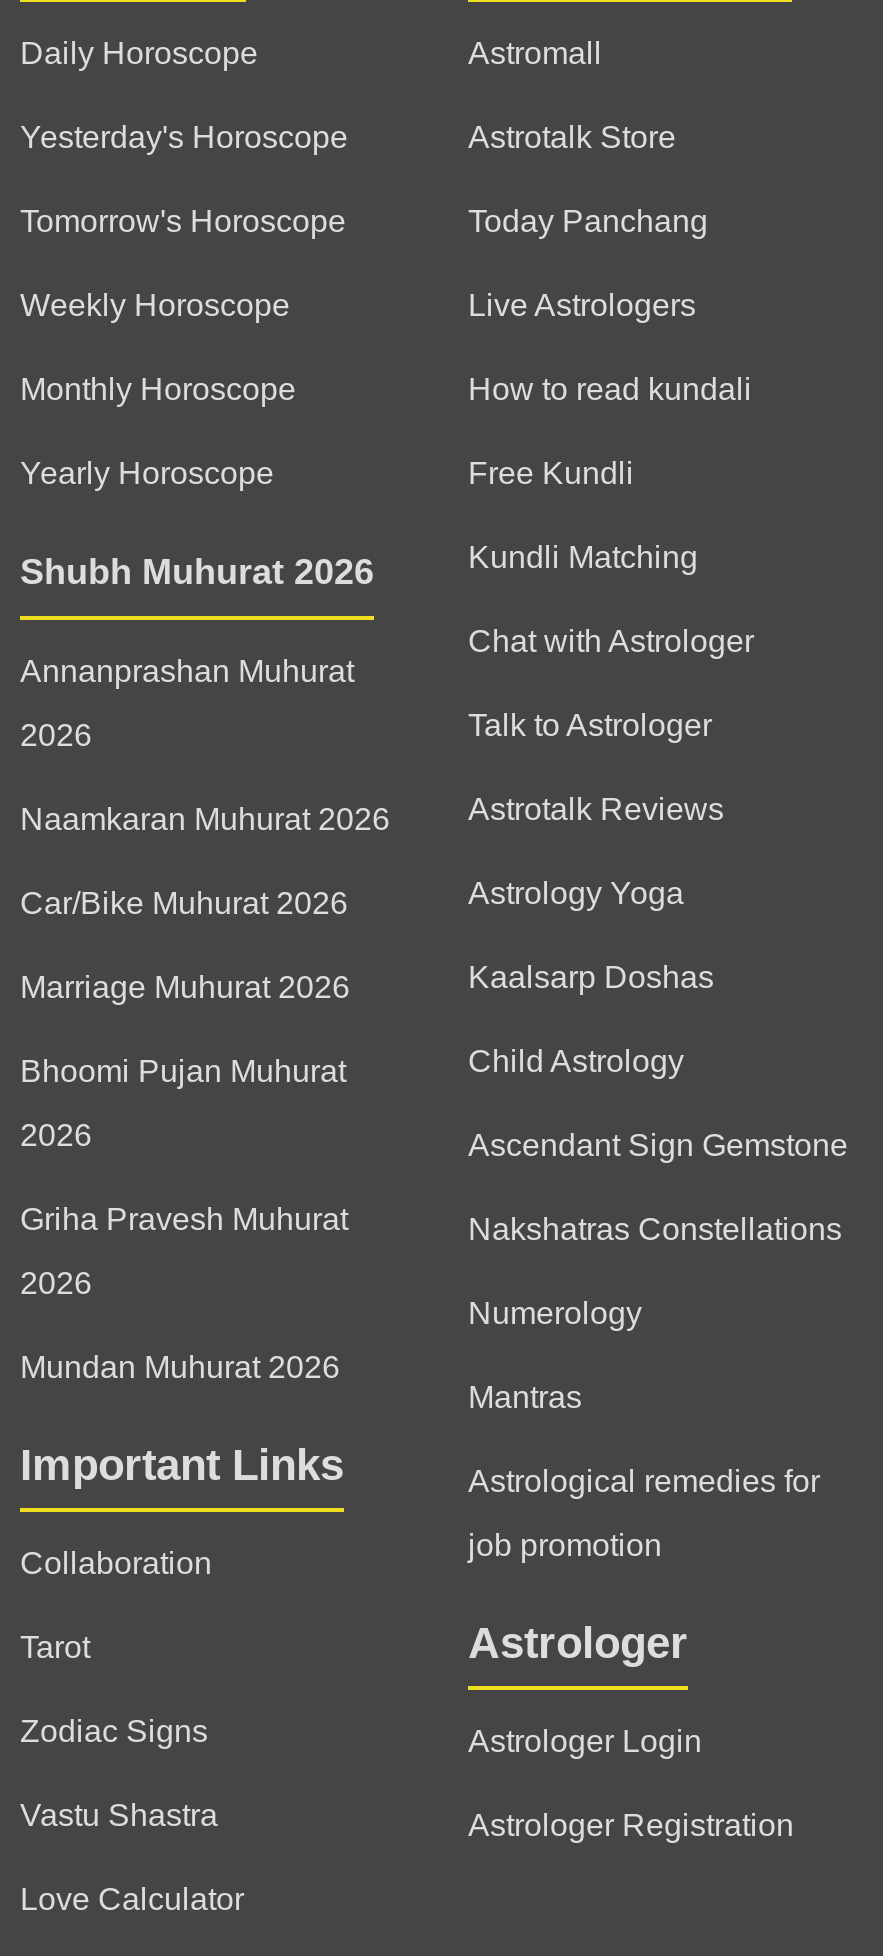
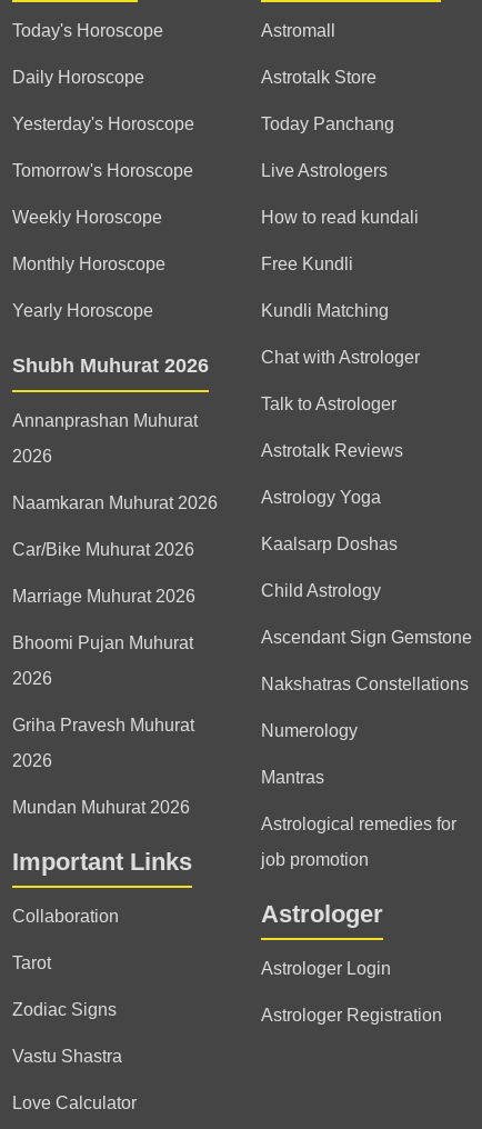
none -> [12,21,163,40] Today's Horoscope

